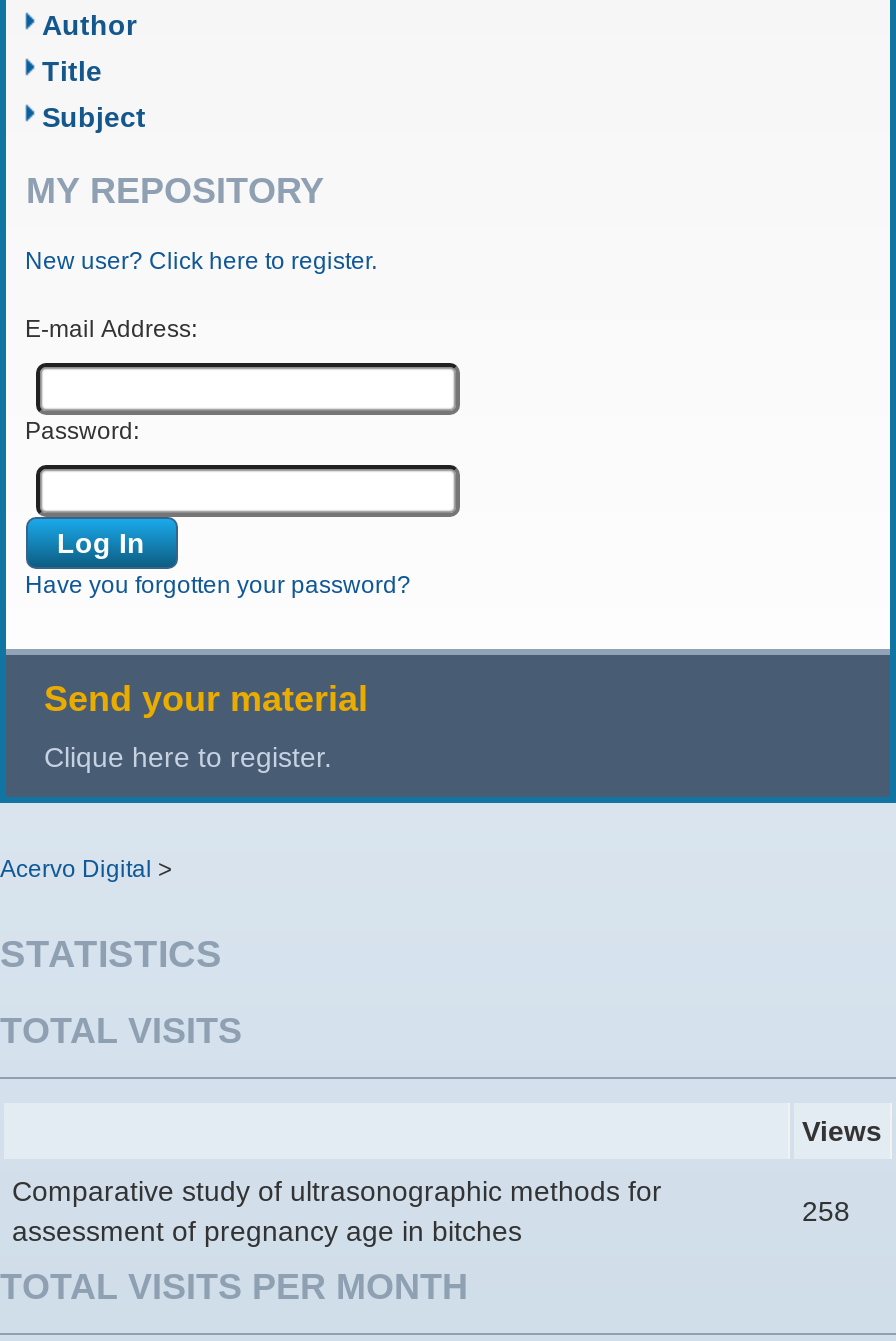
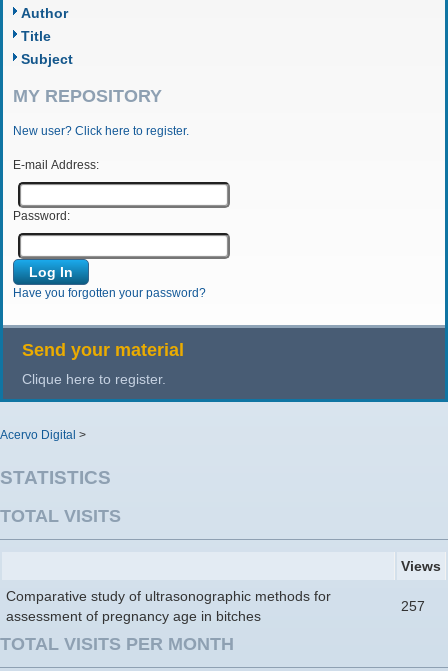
[802,1194,850,1226] 258 -> [401,598,425,614] 257

